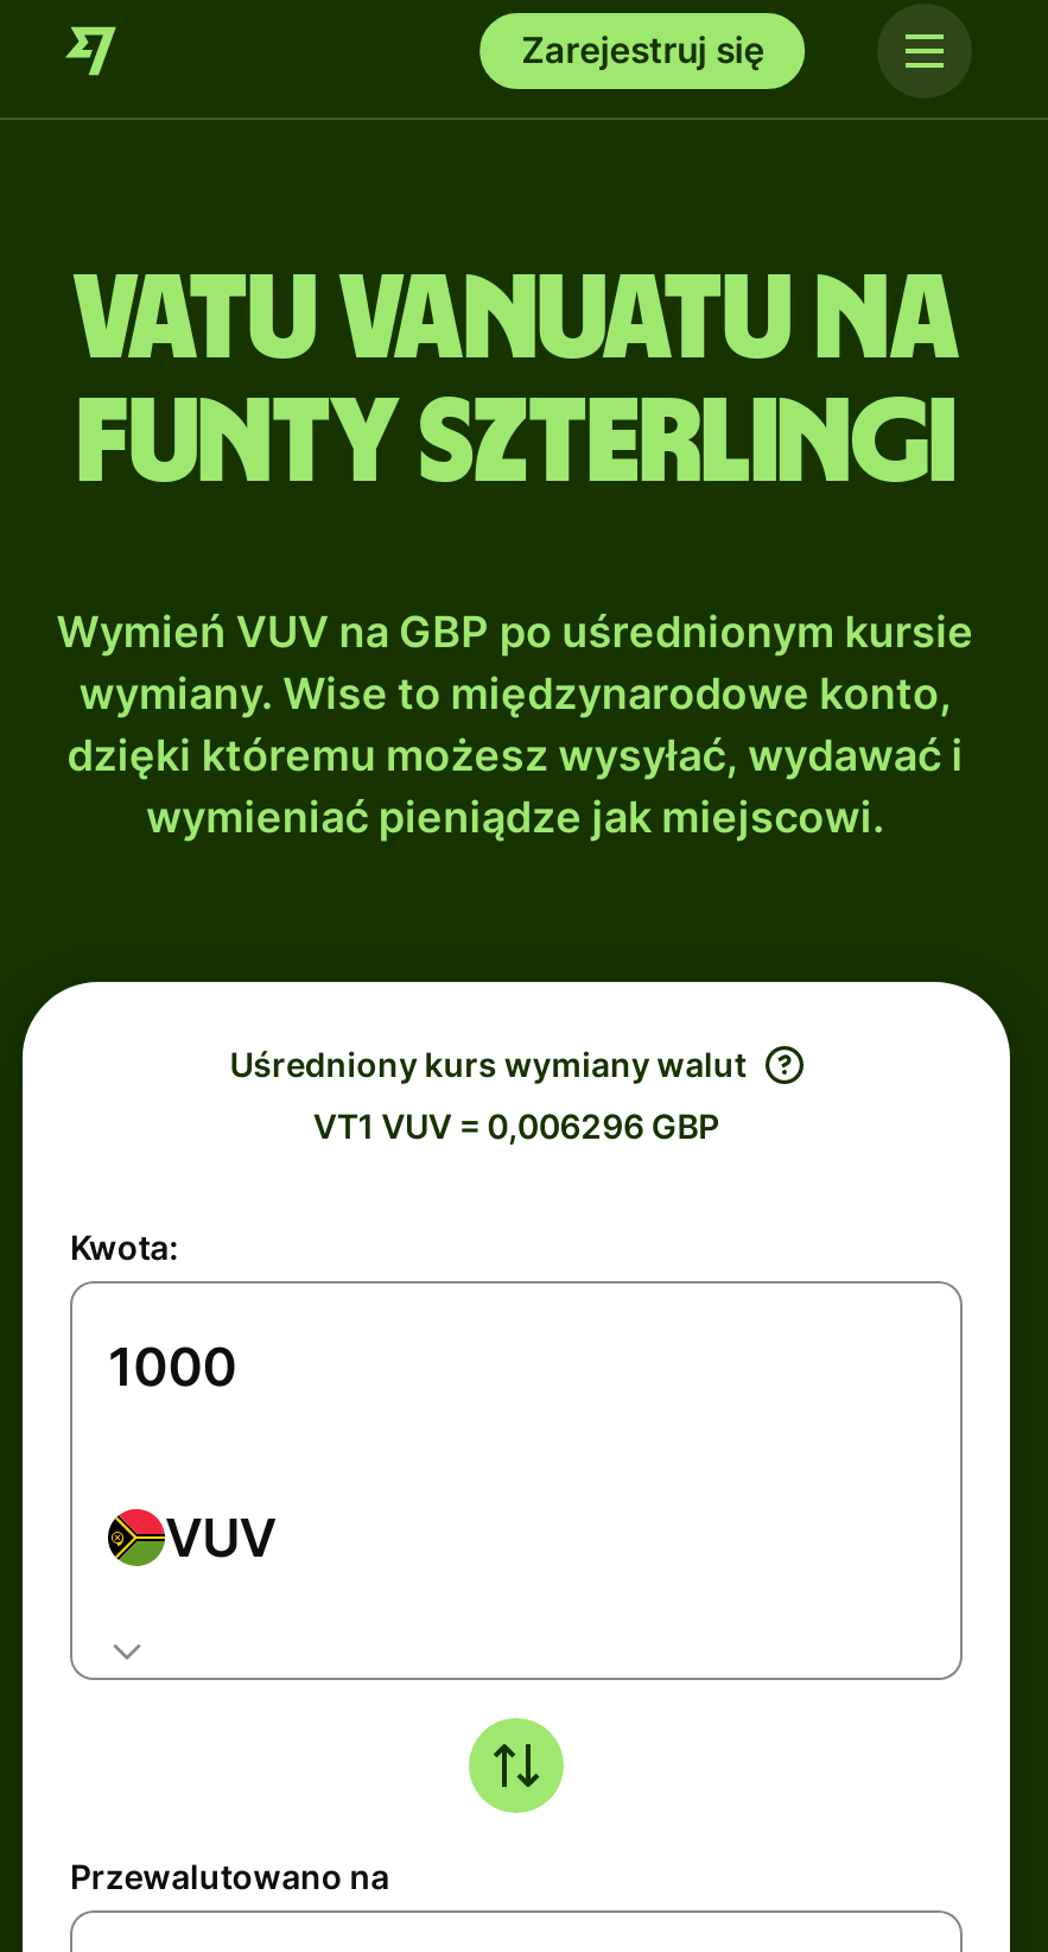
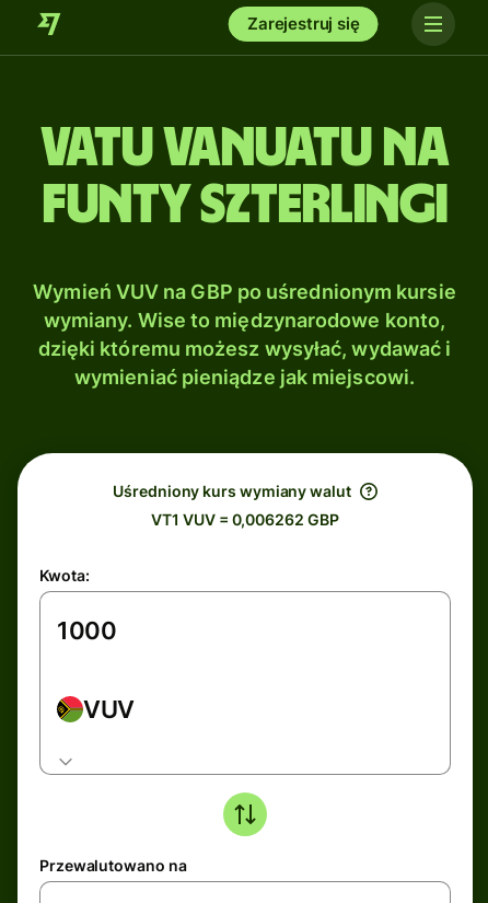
[313,1105,719,1146] VT1 VUV = 0,006296 GBP -> [151,510,339,529] VT1 VUV = 0,006262 GBP

